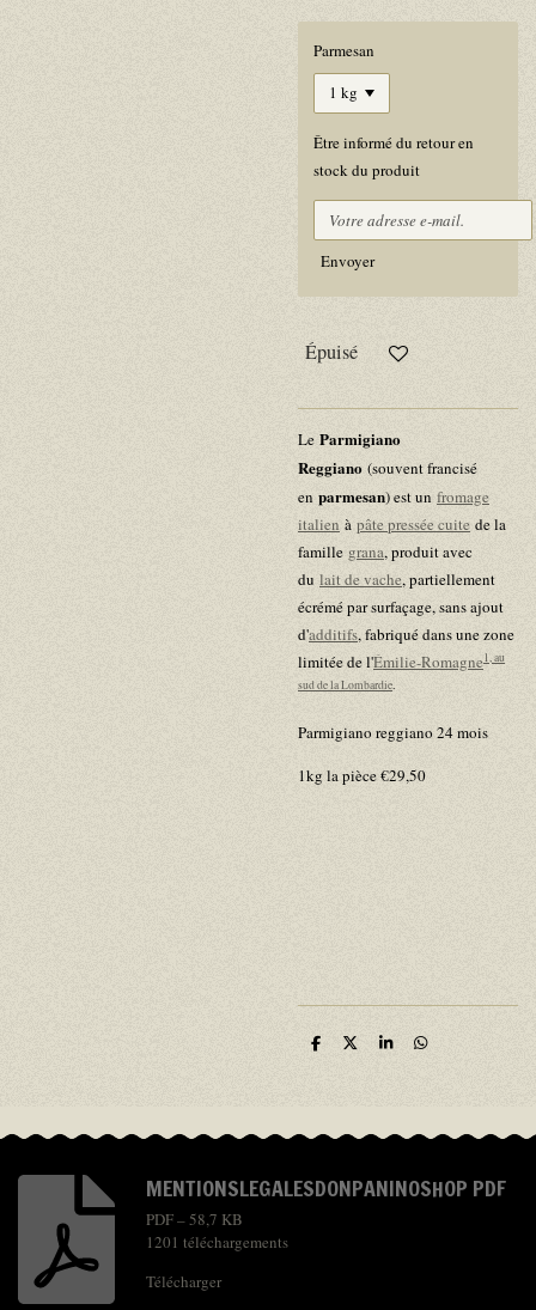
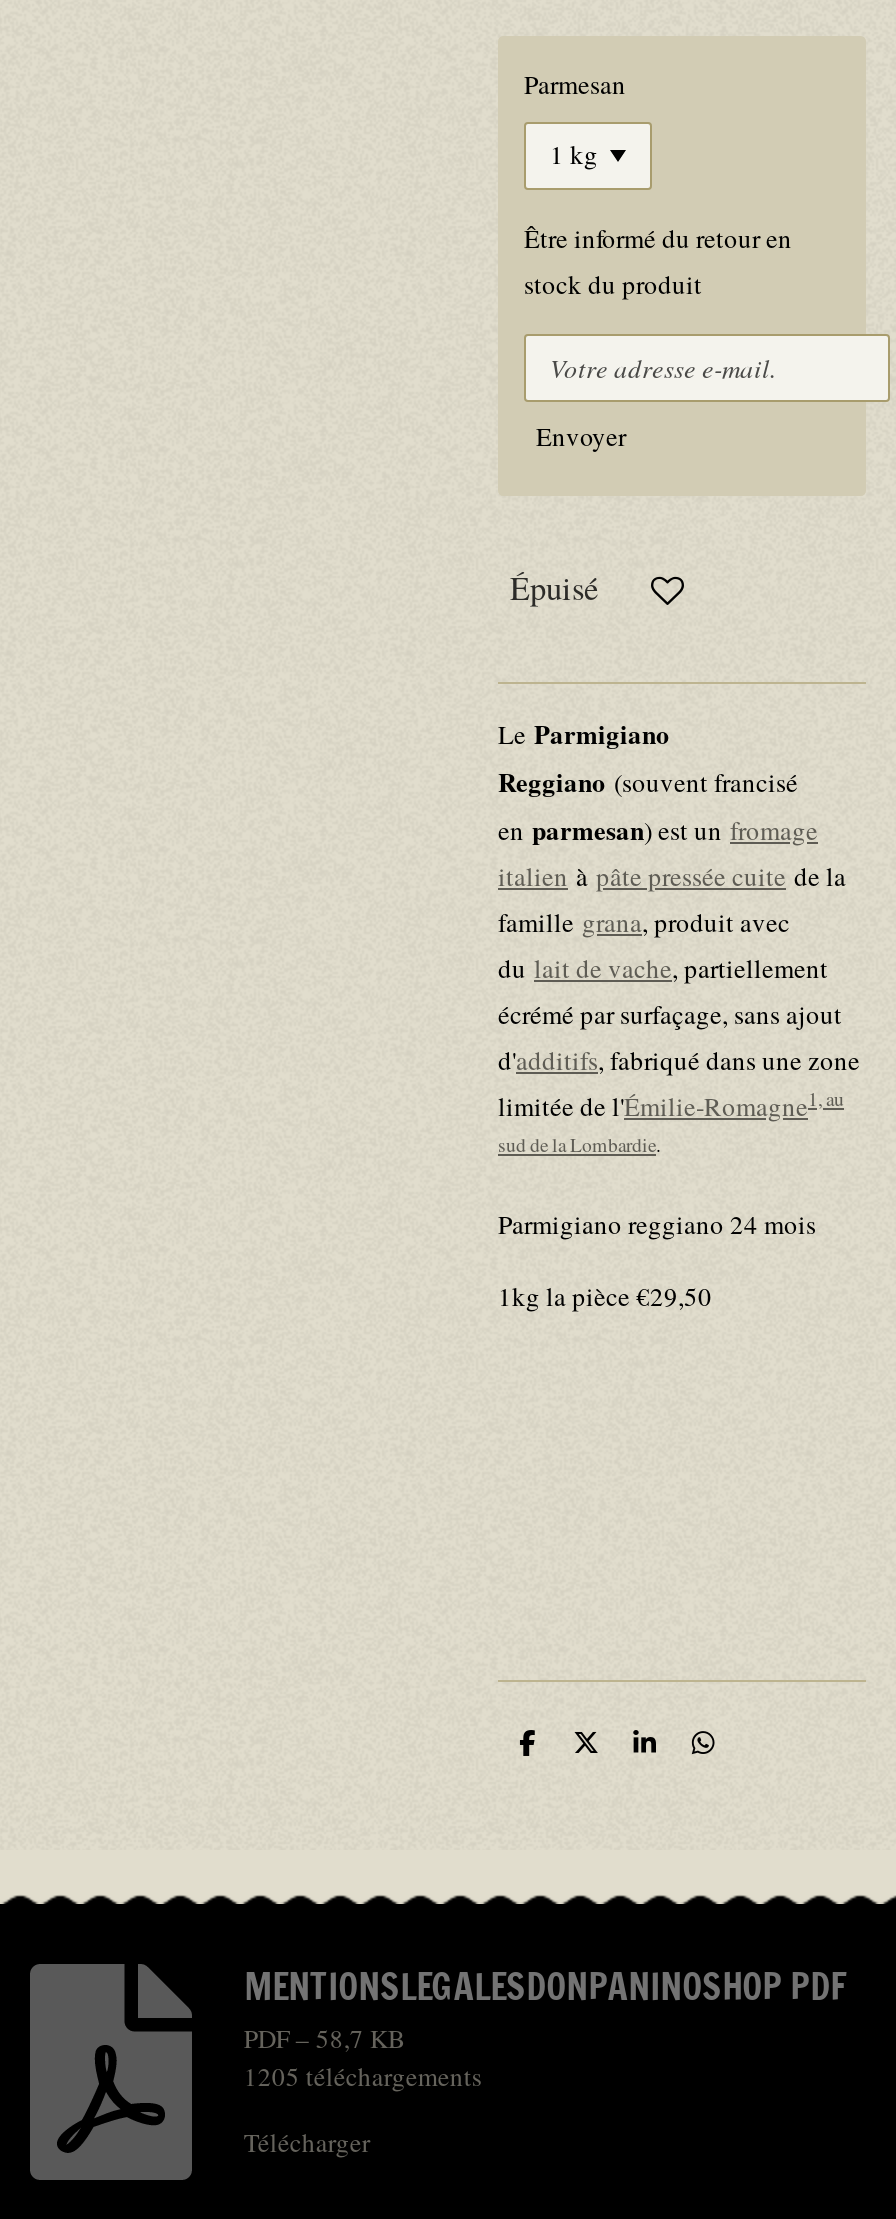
[146,1231,288,1253] 1201 téléchargements -> [244,2058,482,2094] 1205 téléchargements

